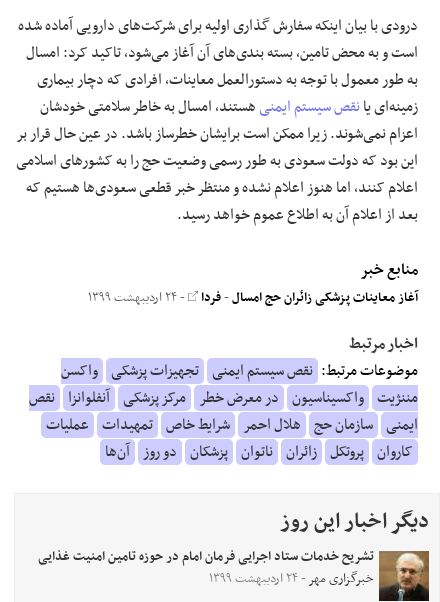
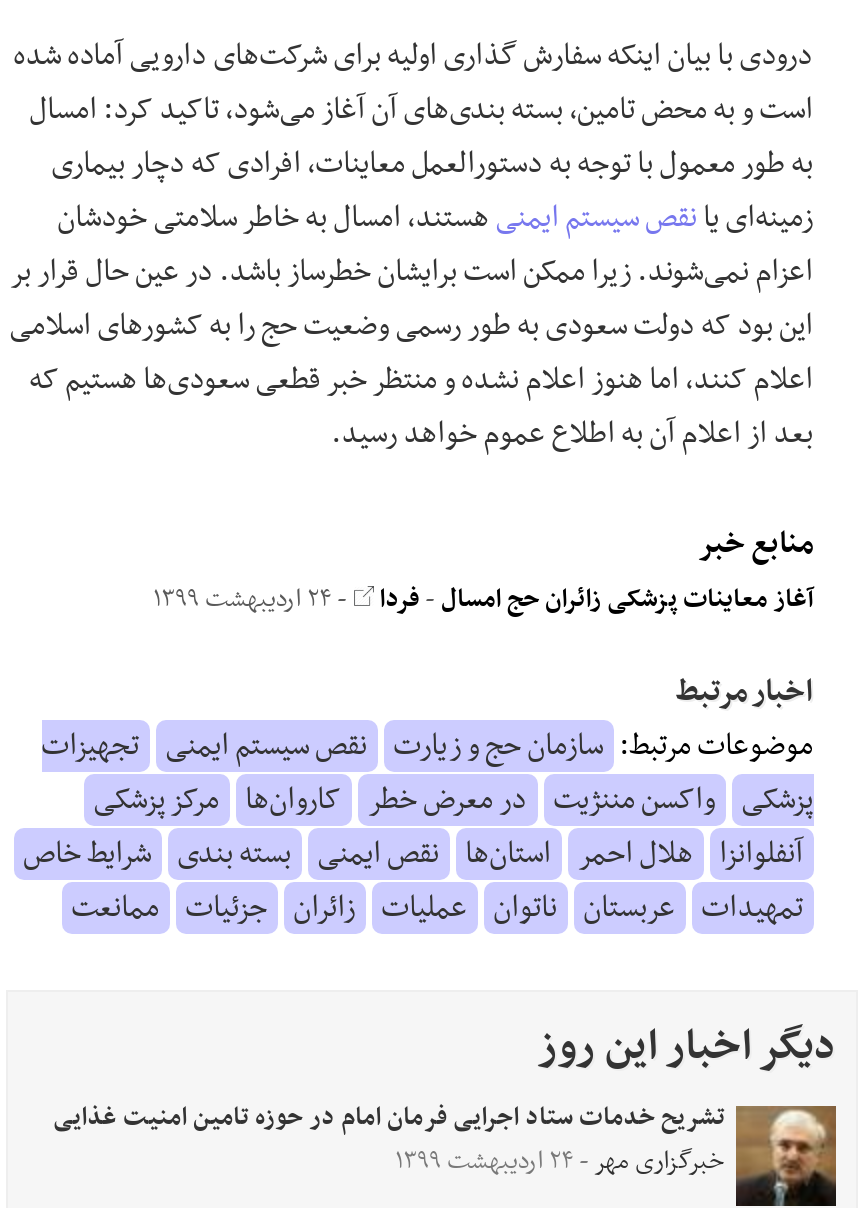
[29,358,418,465] موضوعات مرتبط: نقص سیستم ایمنی تجهیزات پزشکی واکسن | مننژیت واکسیناسیون در معرض خطر مرکز پزشکی آنفلوانزا نقص | ایمنی سازمان حج هلال احمر شرایط خاص تمهیدات عملیات | کاروان پروتکل زائران ناتوان پزشکان دو روز آن‌ها -> [23,721,813,935] موضوعات مرتبط: سازمان حج و زیارت نقص سیستم ایمنی تجهیزات | پزشکی واکسن مننژیت در معرض خطر کاروان‌ها مرکز پزشکی | آنفلوانزا هلال احمر استان‌ها نقص ایمنی بسته بندی شرایط خاص | تمهیدات عربستان ناتوان عملیات زائران جزئیات ممانعت

